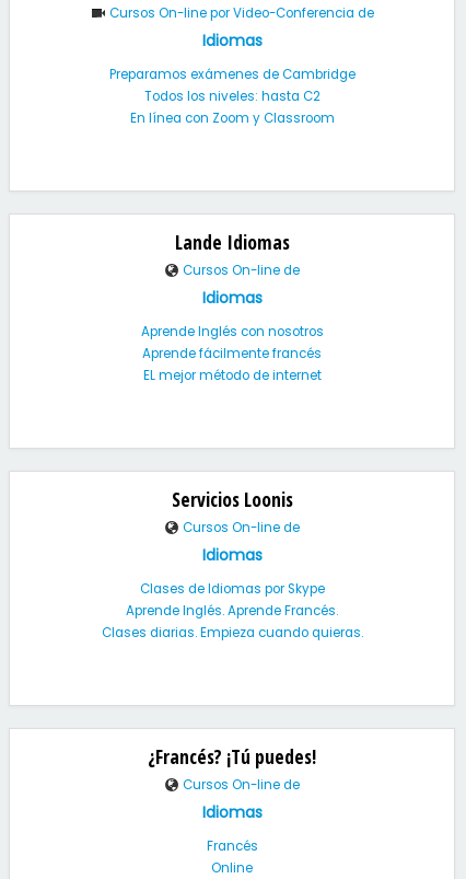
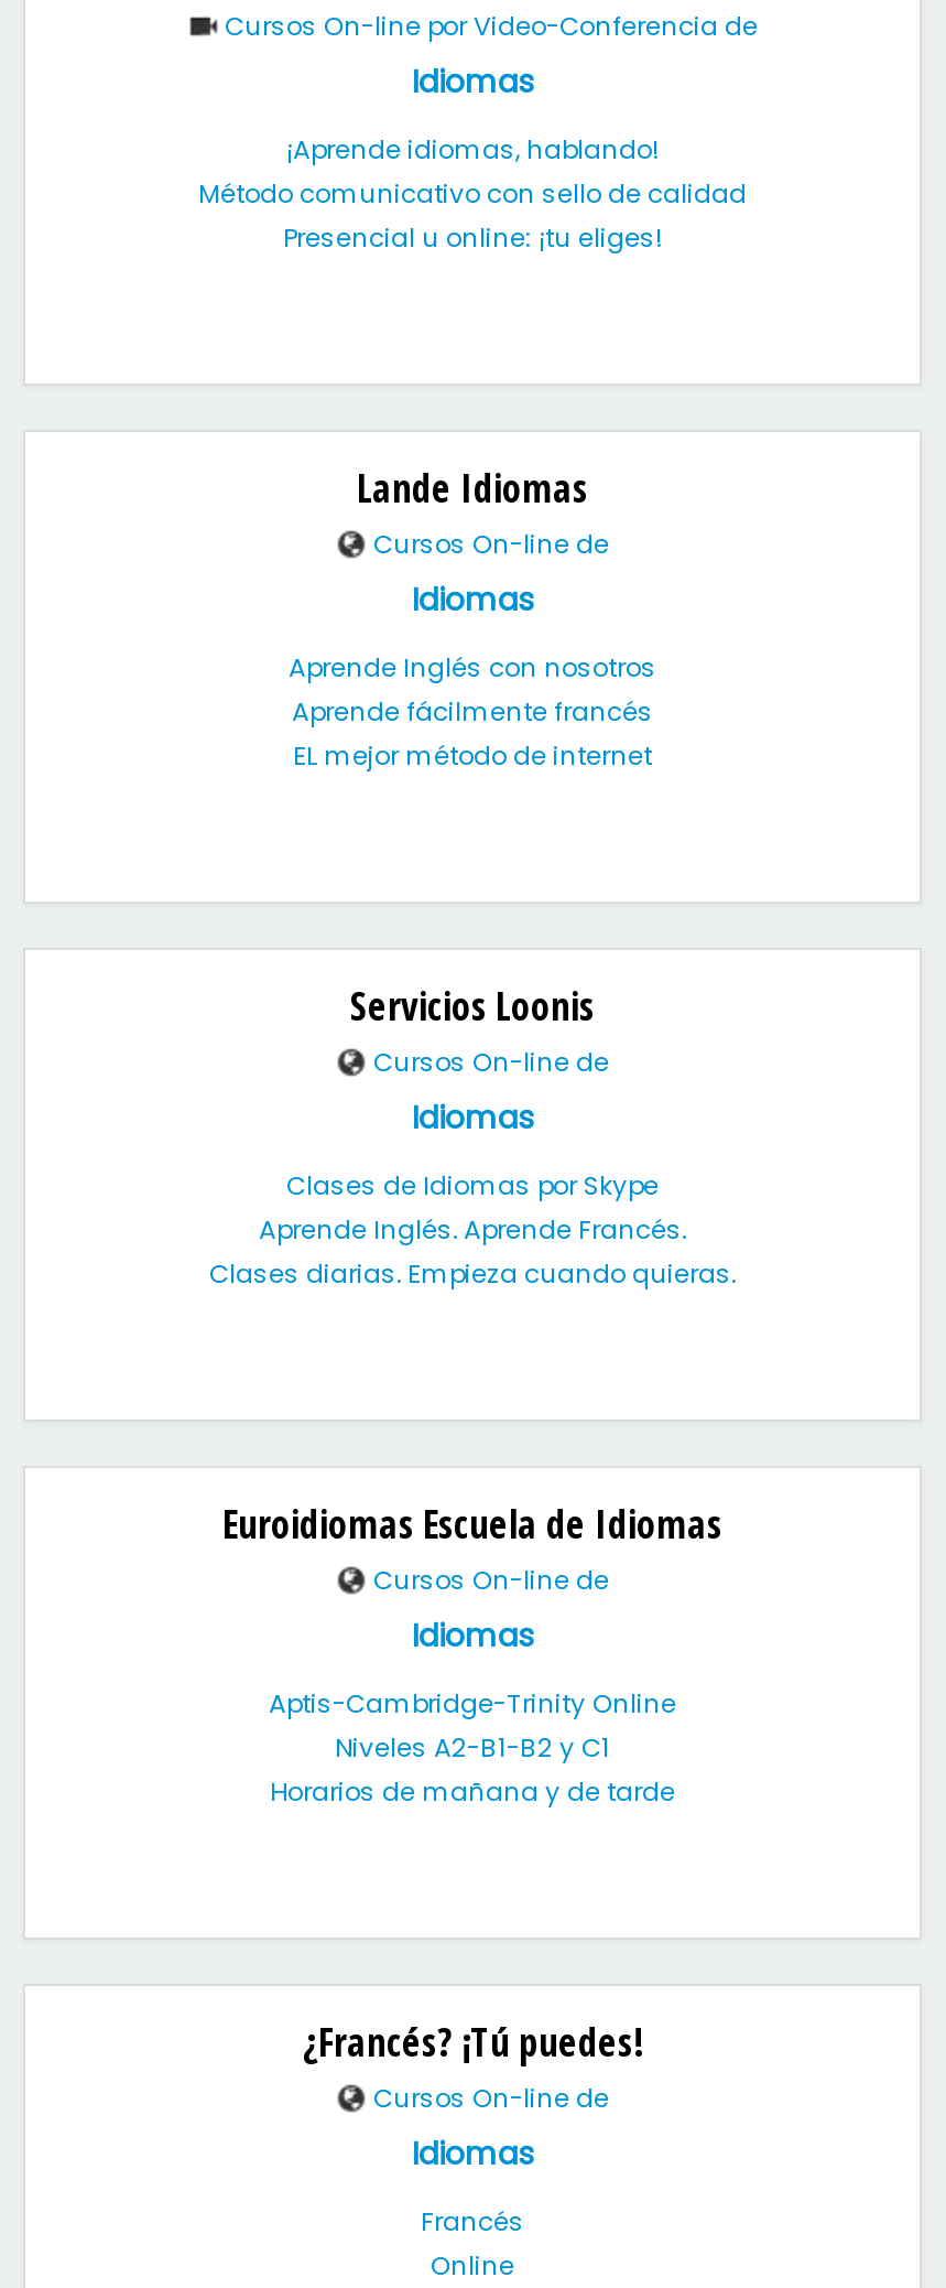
[109,66,355,127] Preparamos exámenes de Cambridge | Todos los niveles: hasta C2 | En línea con Zoom y Classroom -> [198,132,747,256] ¡Aprende idiomas, hablando! | Método comunicativo con sello de calidad | Presencial u online: ¡tu eliges!
none -> [222,1497,722,1810] Euroidiomas Escuela de Idiomas | Cursos On-line de | Idiomas | Aptis-Cambridge-Trinity Online | Niveles A2-B1-B2 y C1 | Horarios de mañana y de tarde

